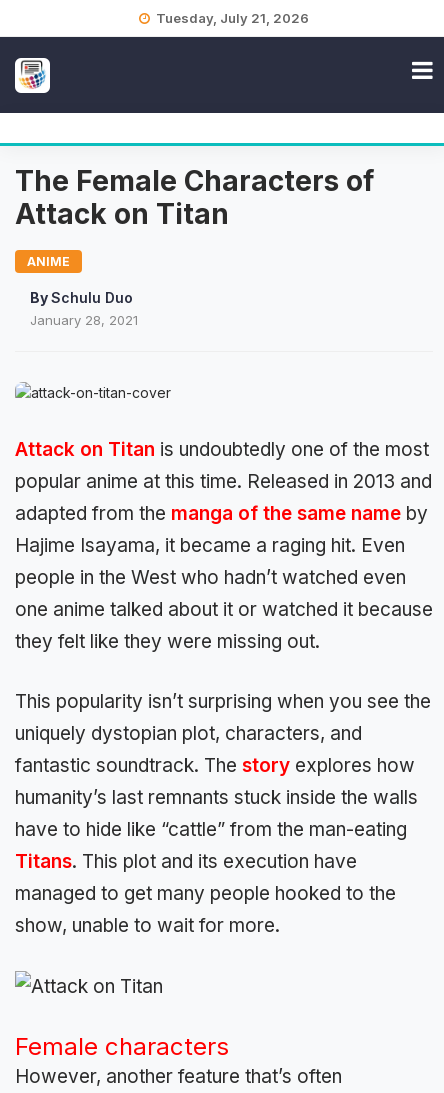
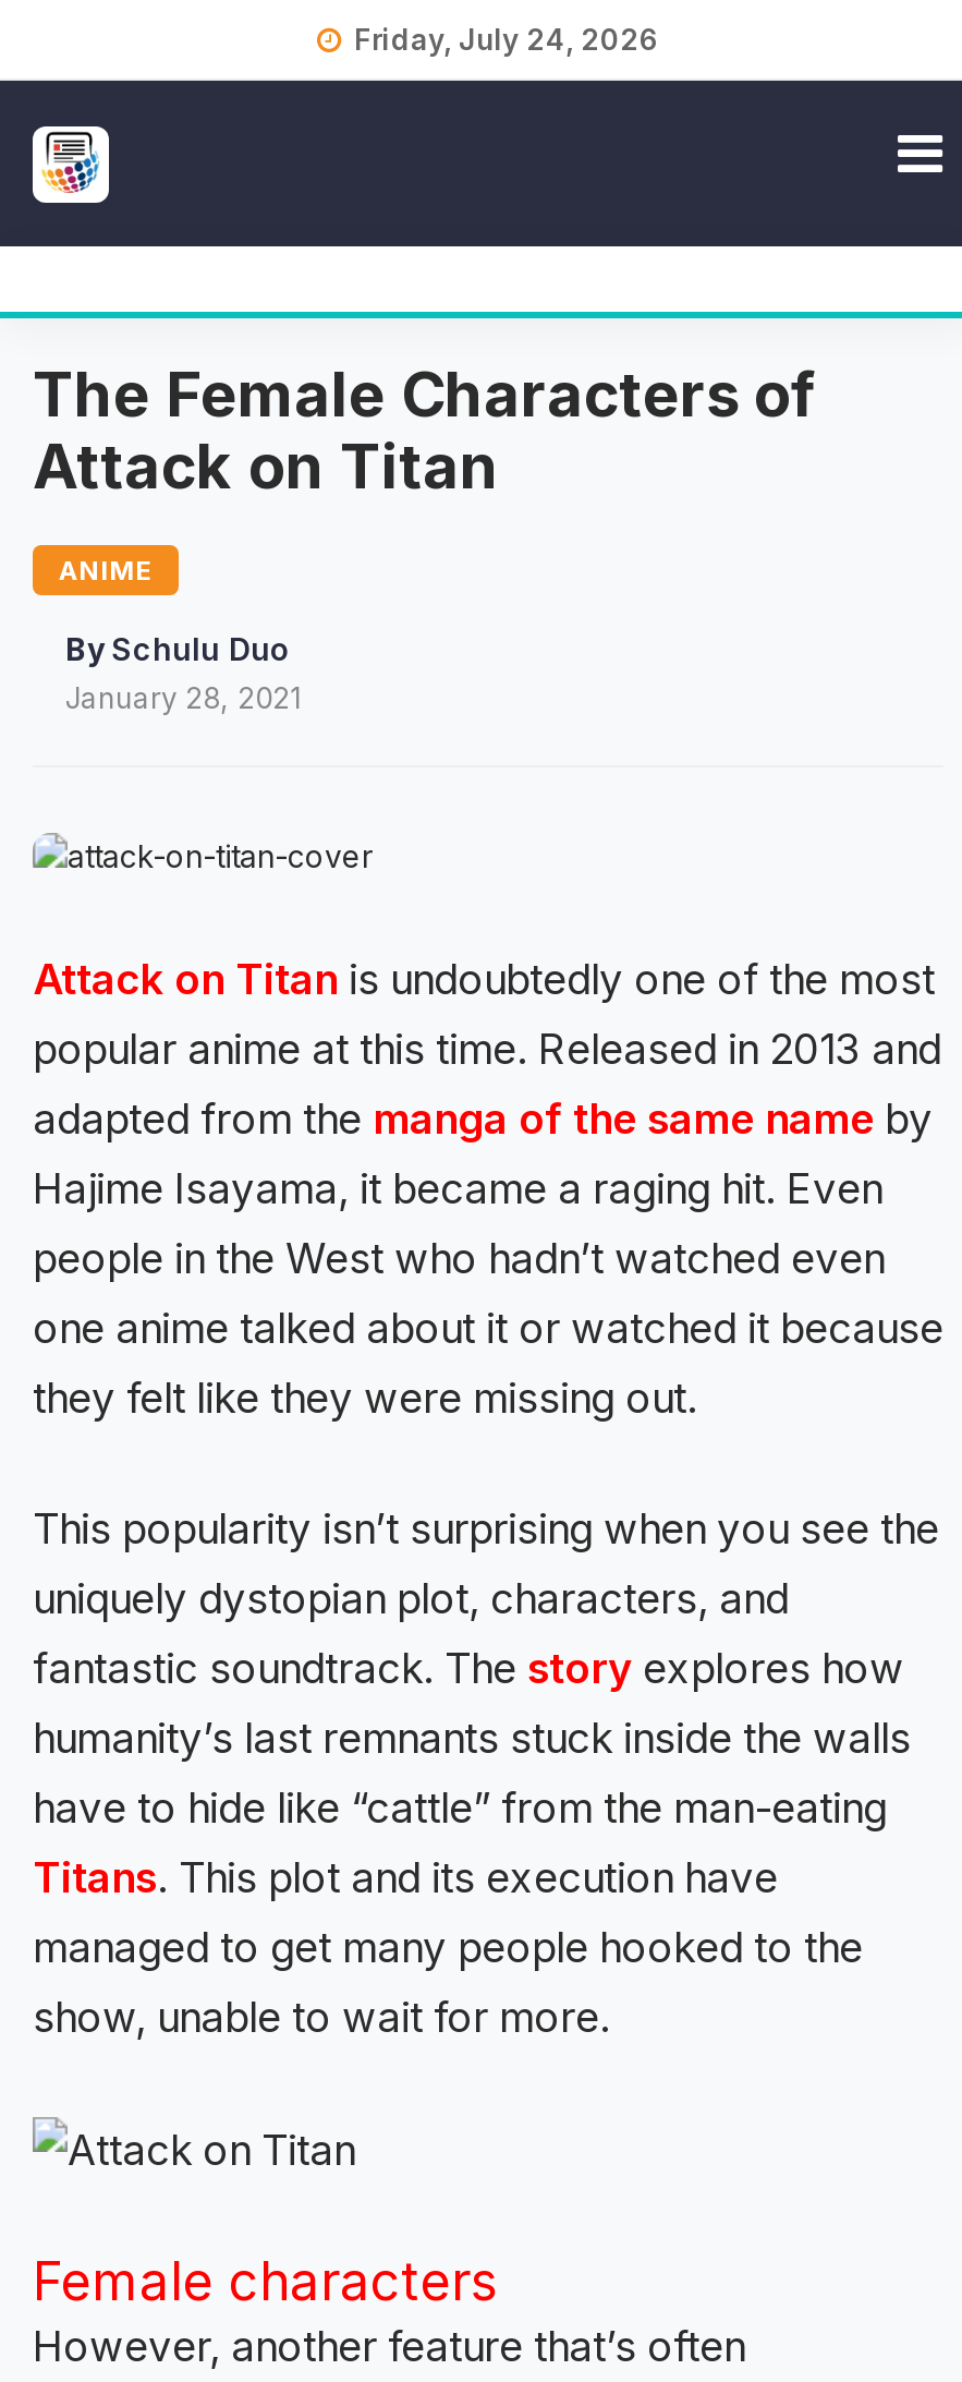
[156,10,309,26] Tuesday, July 21, 2026 -> [354,22,659,57] Friday, July 24, 2026

